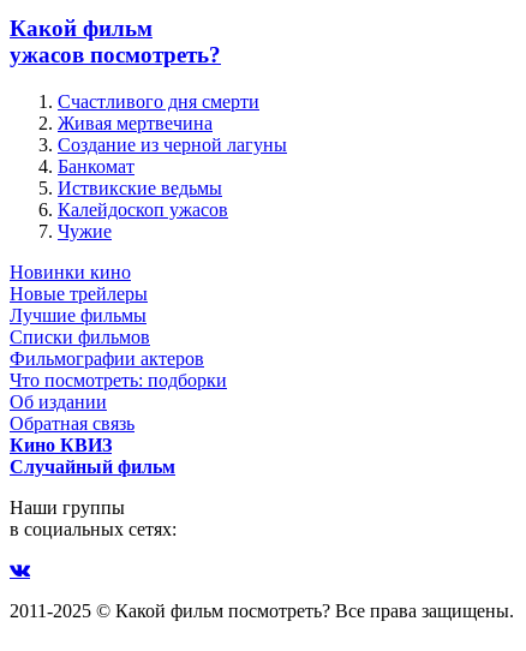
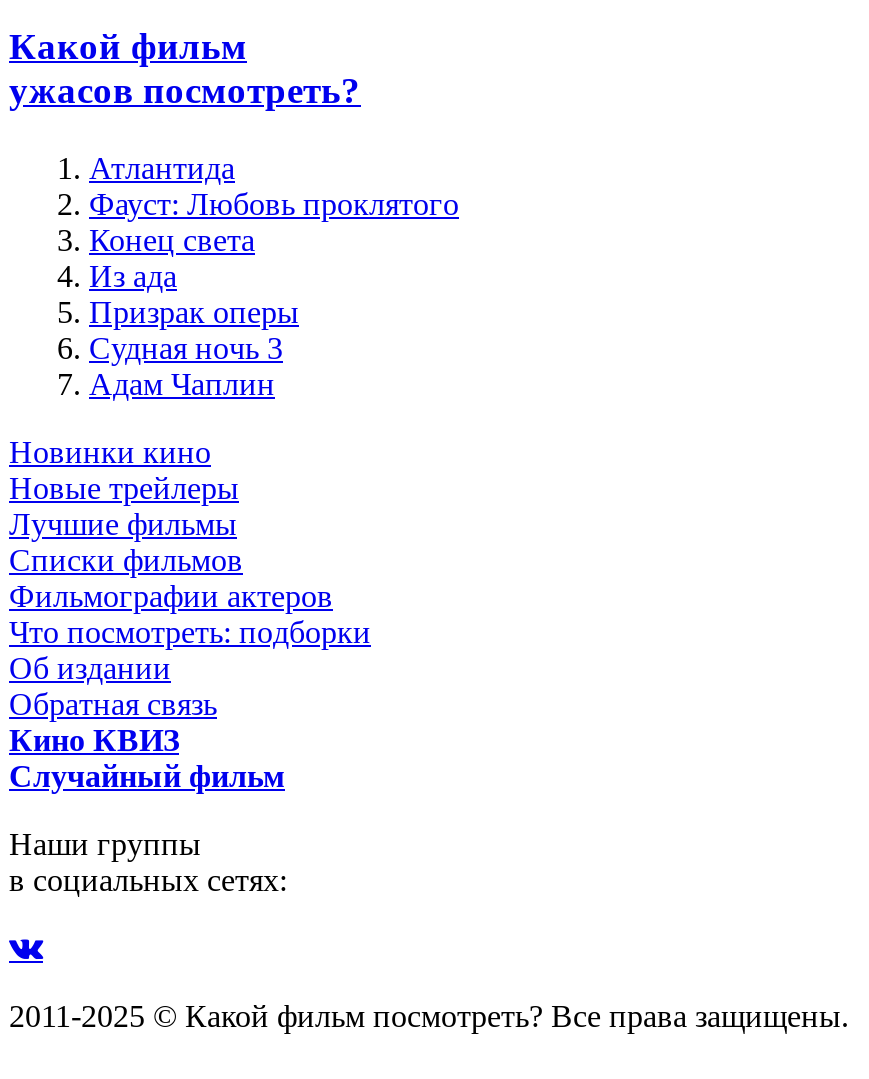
[58,91,287,241] Счастливого дня смерти | Живая мертвечина | Создание из черной лагуны | Банкомат | Иствикские ведьмы | Калейдоскоп ужасов | Чужие -> [89,150,459,400] Атлантида | Фауст: Любовь проклятого | Конец света | Из ада | Призрак оперы | Судная ночь 3 | Адам Чаплин

